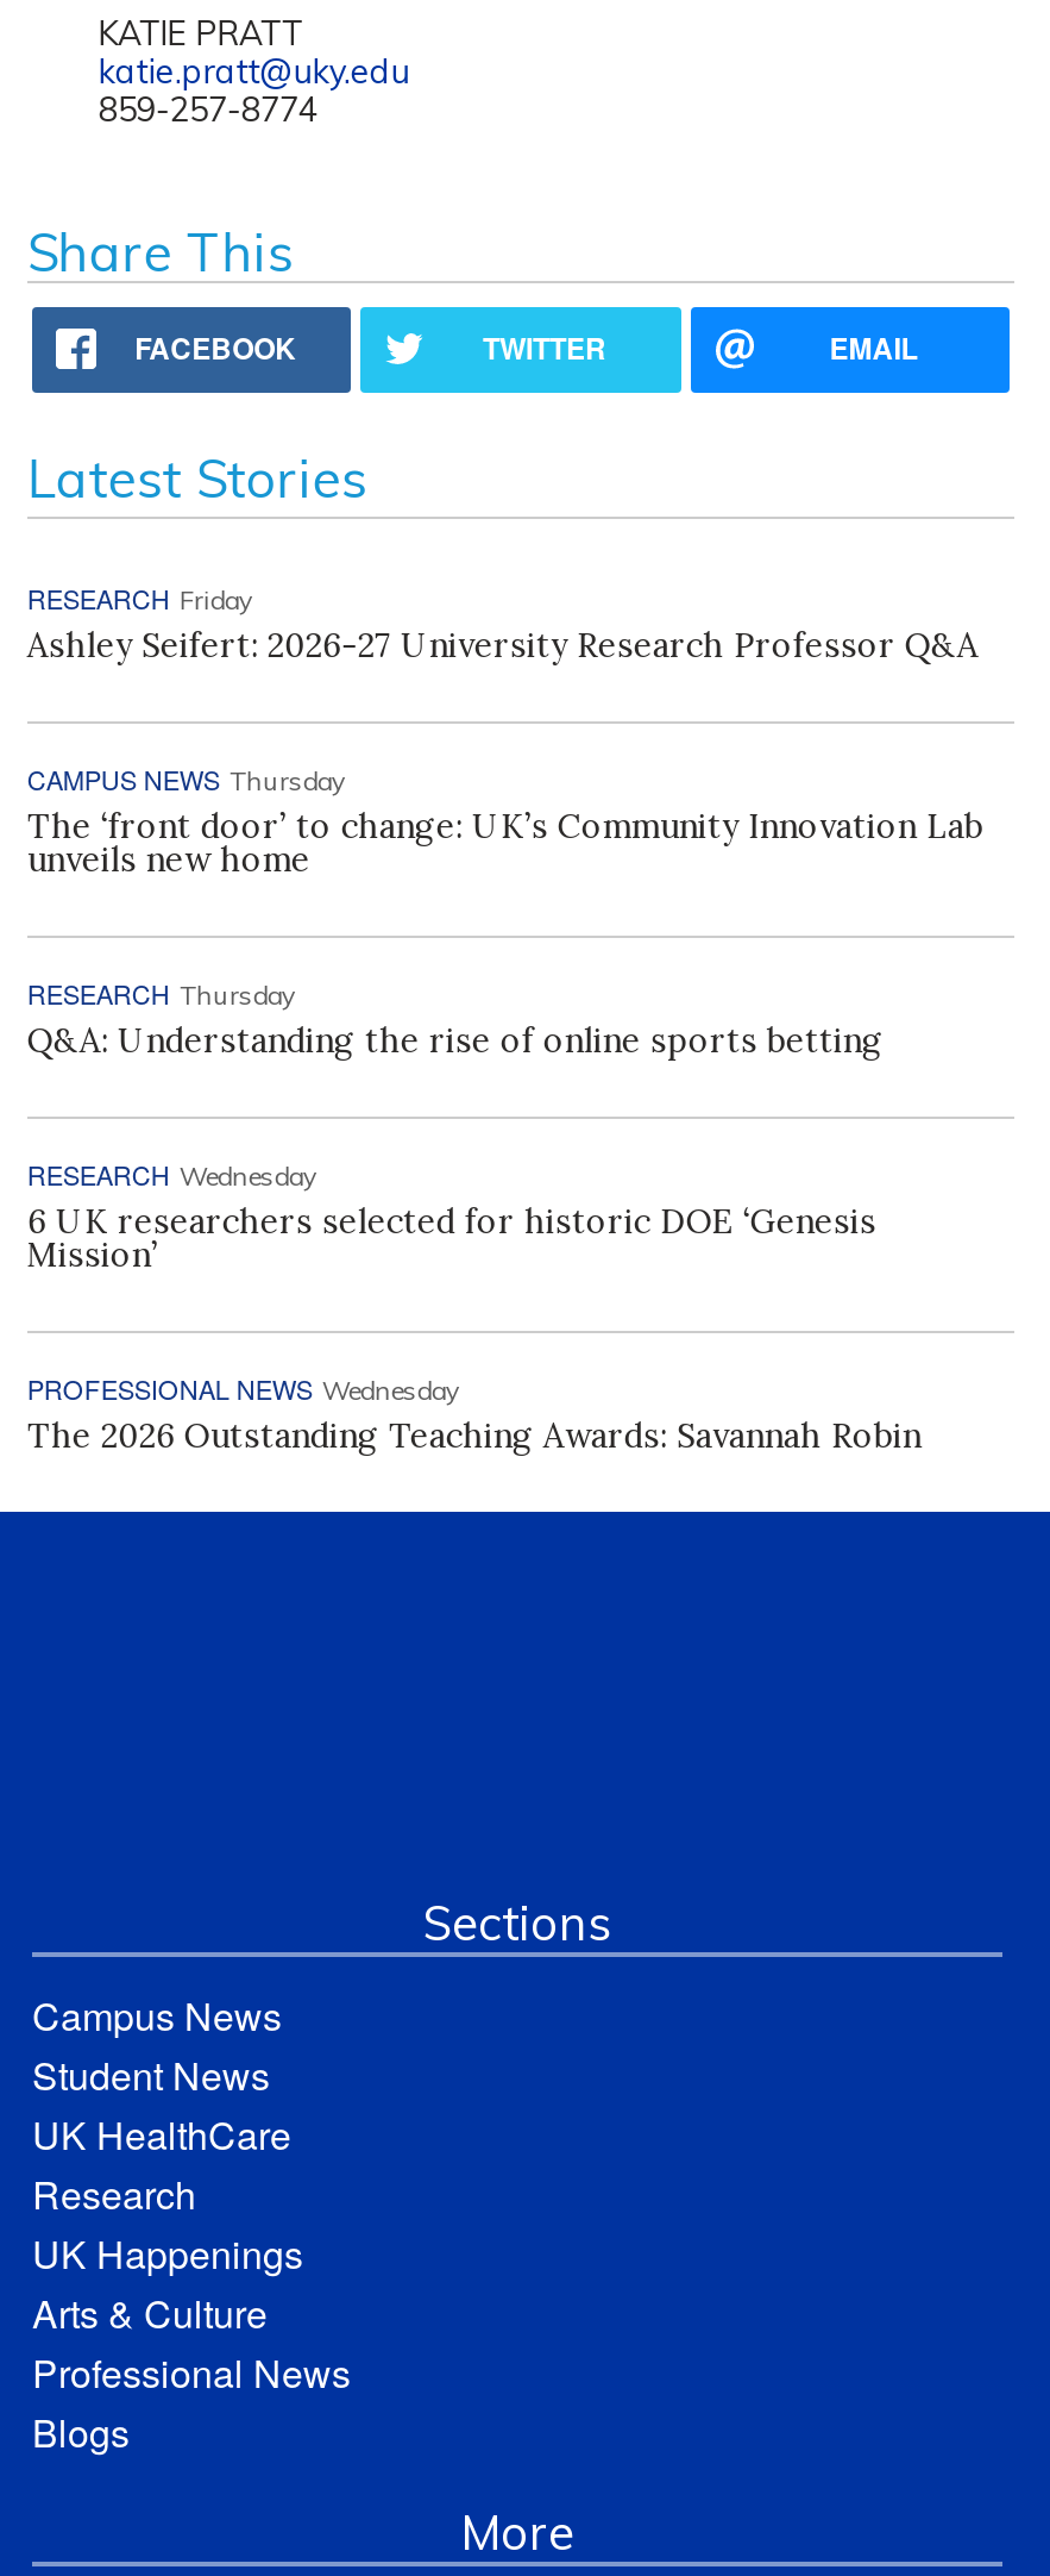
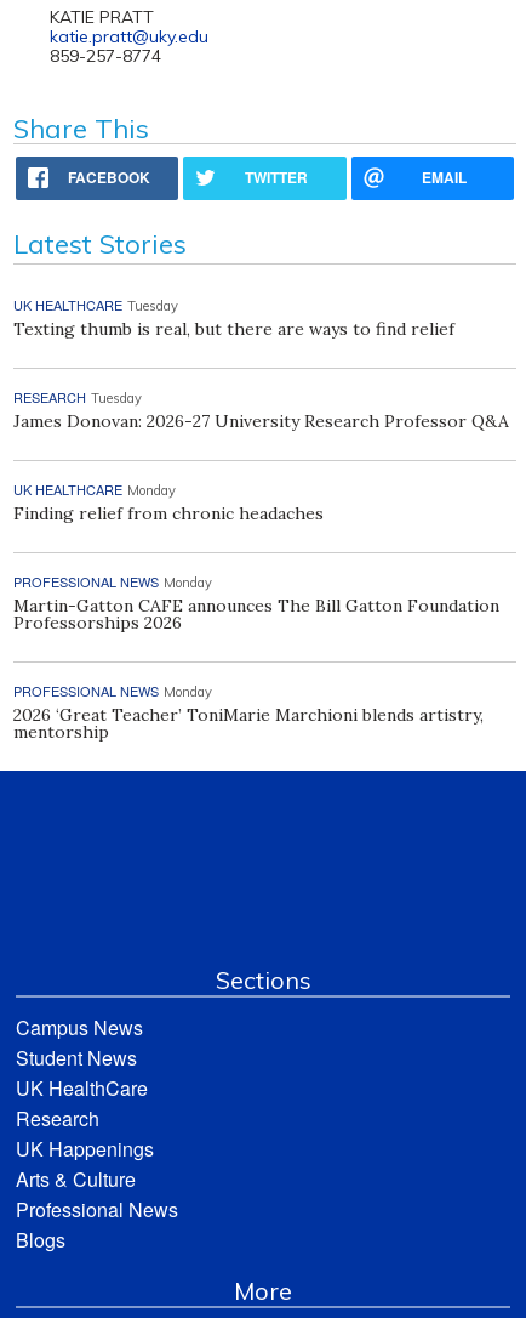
[27,578,978,666] RESEARCH Friday | Ashley Seifert: 2026-27 University Research Professor Q&A -> [13,295,454,339] UK HEALTHCARE Tuesday | Texting thumb is real, but there are ways to find relief
[27,759,983,880] CAMPUS NEWS Thursday | The ‘front door’ to change: UK’s Community Innovation Lab | unveils new home -> [13,387,509,432] RESEARCH Tuesday | James Donovan: 2026-27 University Research Professor Q&A
[27,973,883,1061] RESEARCH Thursday | Q&A: Understanding the rise of online sports betting -> [13,479,323,524] UK HEALTHCARE Monday | Finding relief from chronic headaches
[27,1154,876,1275] RESEARCH Wednesday | 6 UK researchers selected for historic DOE ‘Genesis | Mission’ -> [13,571,499,633] PROFESSIONAL NEWS Monday | Martin-Gatton CAFE announces The Bill Gatton Foundation | Professorships 2026
[27,1368,921,1456] PROFESSIONAL NEWS Wednesday | The 2026 Outstanding Teaching Awards: Savannah Robin -> [13,680,483,742] PROFESSIONAL NEWS Monday | 2026 ‘Great Teacher’ ToniMarie Marchioni blends artistry, | mentorship

